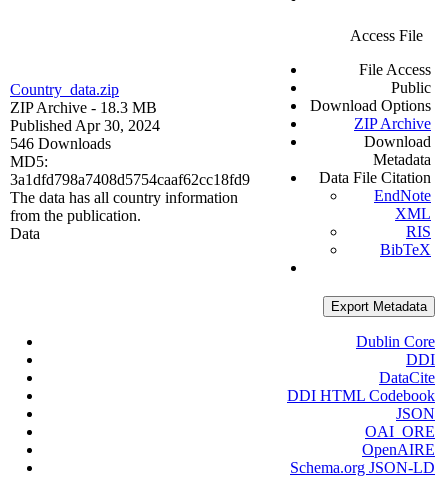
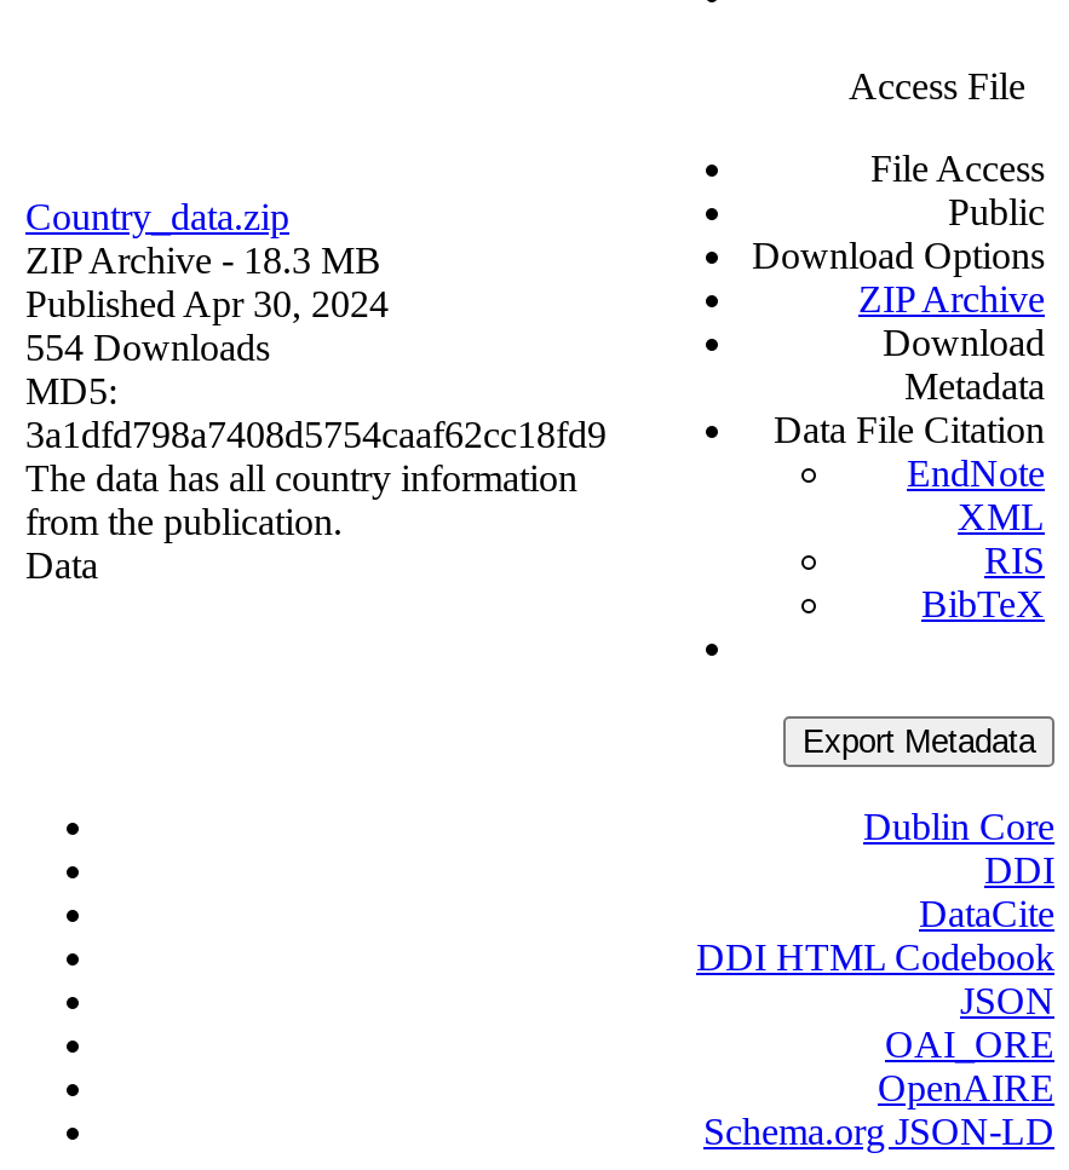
[10,135,111,152] 546 Downloads -> [25,327,270,369] 554 Downloads

